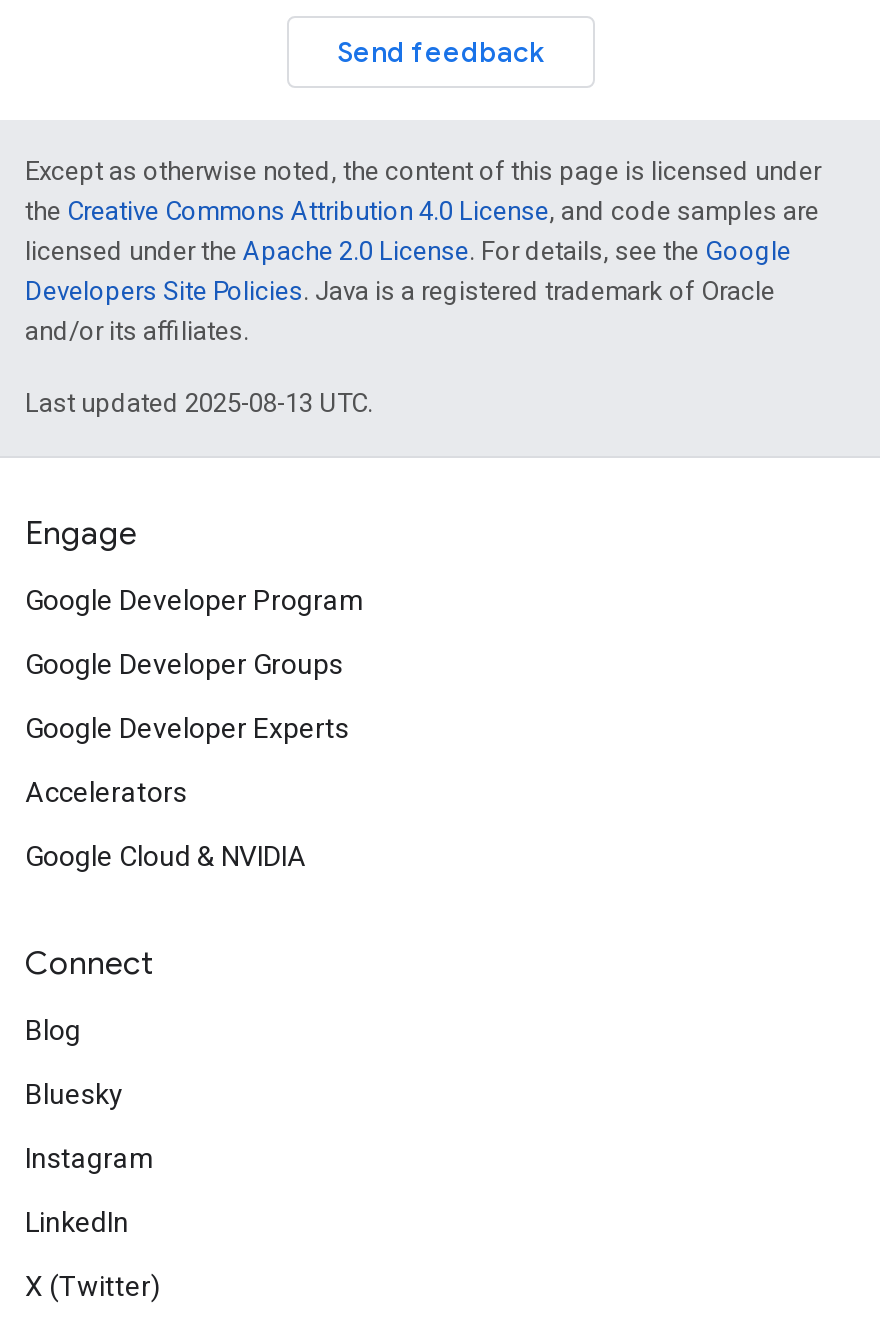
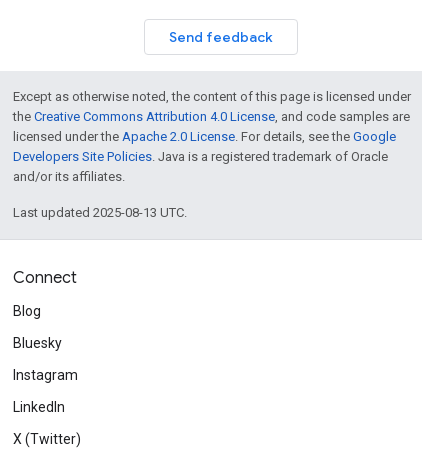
[25,514,365,872] Engage | Google Developer Program | Google Developer Groups | Google Developer Experts | Accelerators | Google Cloud & NVIDIA -> none

